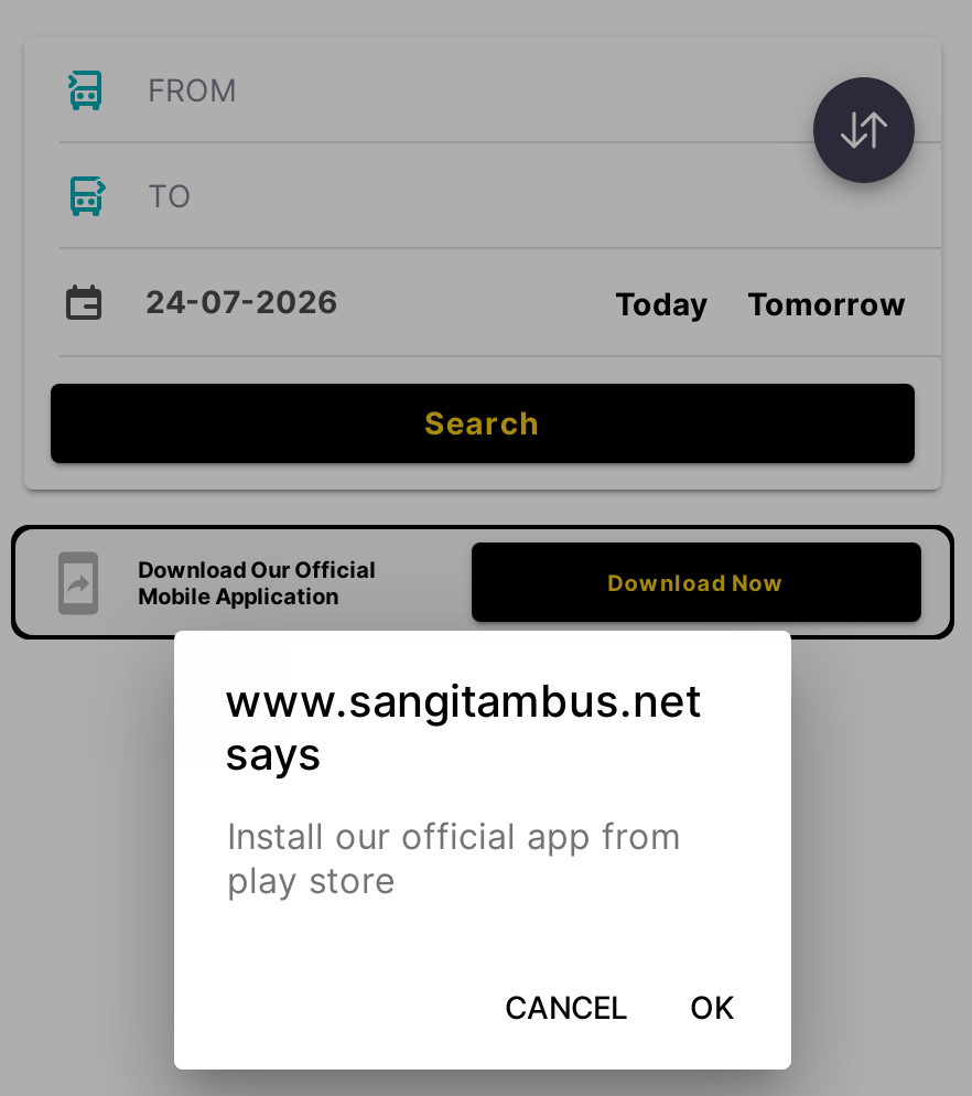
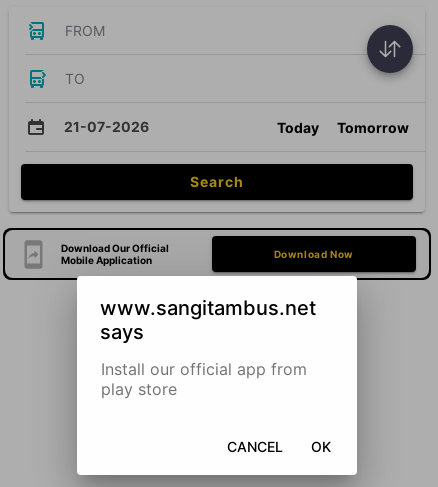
[145,282,337,320] 24-07-2026 -> [64,118,149,135] 21-07-2026

